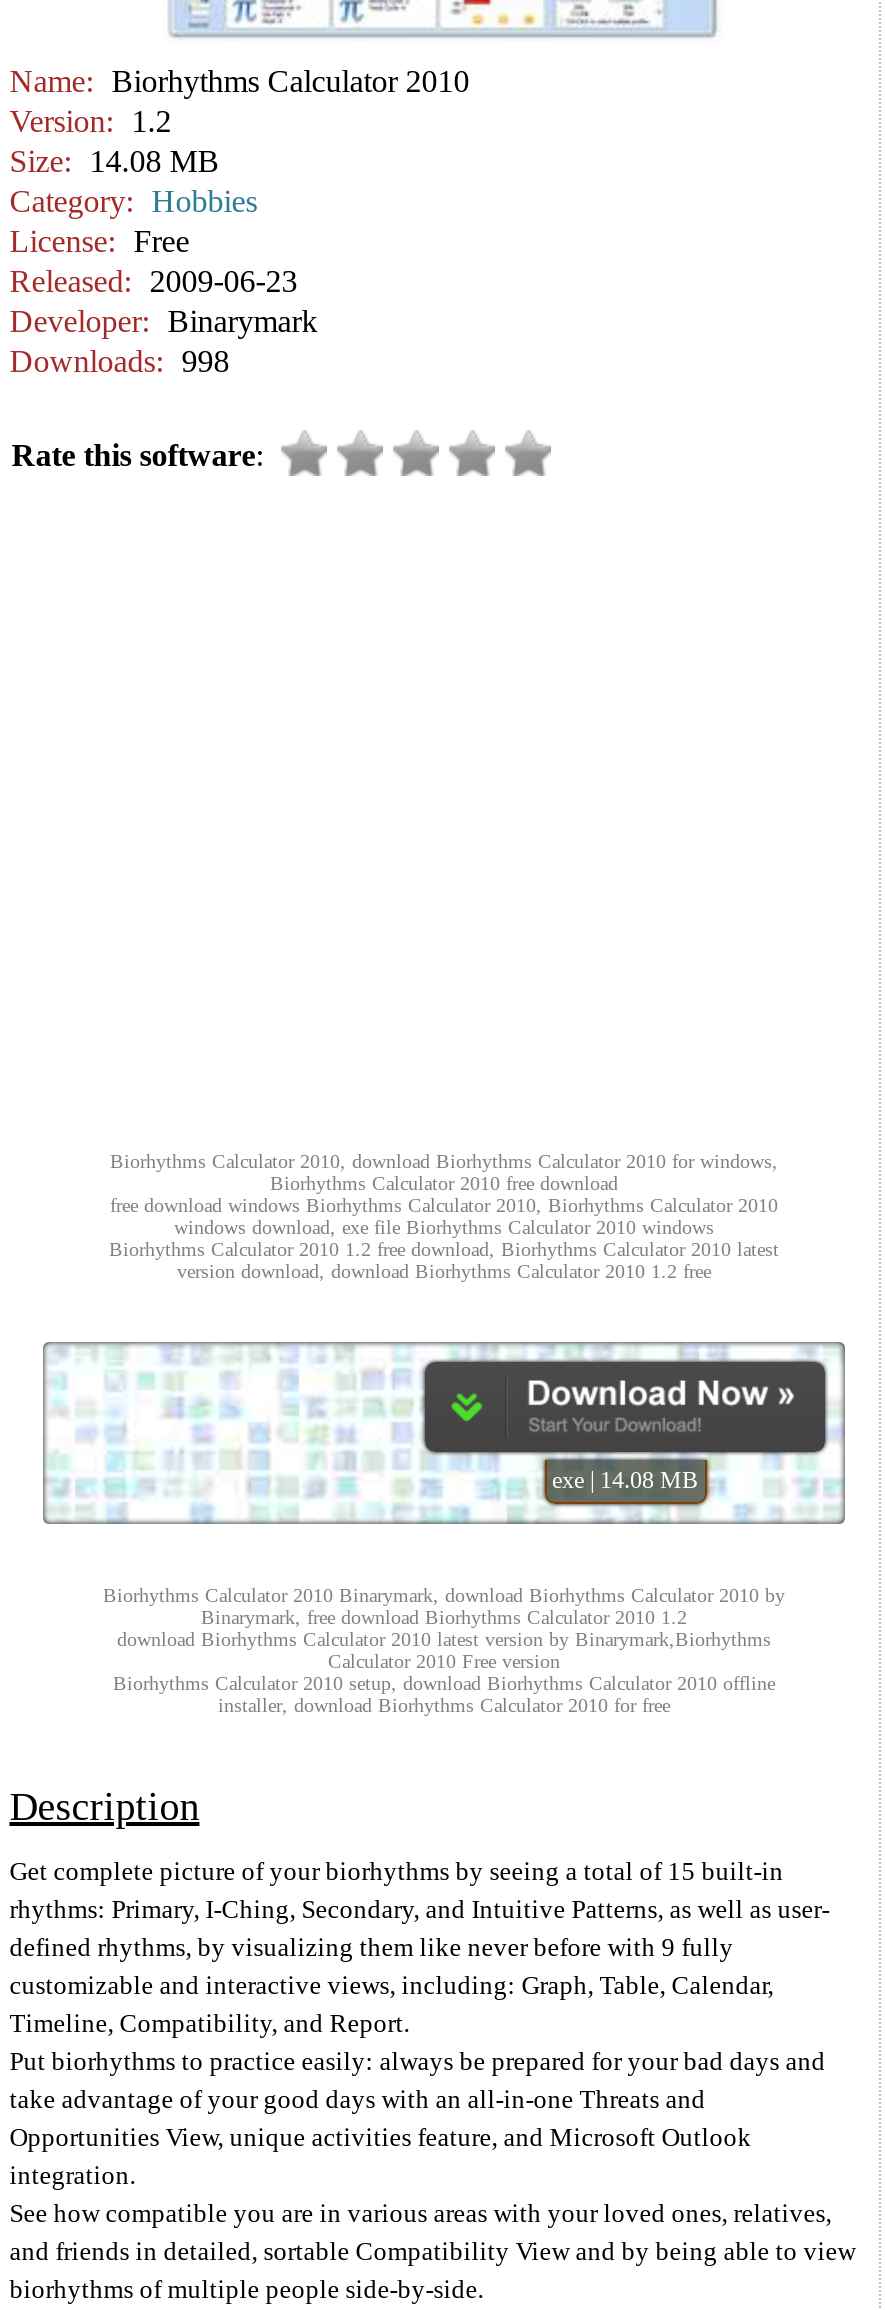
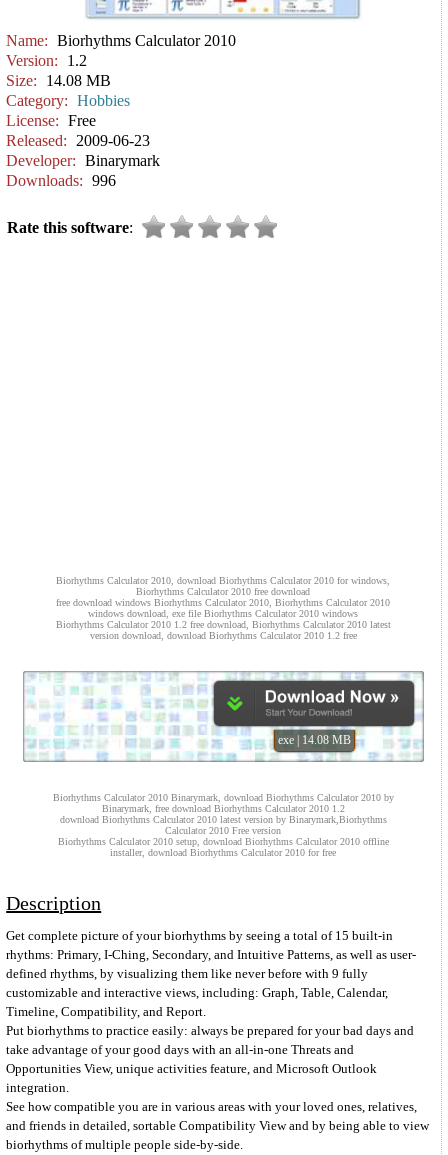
[9,344,229,378] Downloads: 998 -> [6,172,116,189] Downloads: 996

